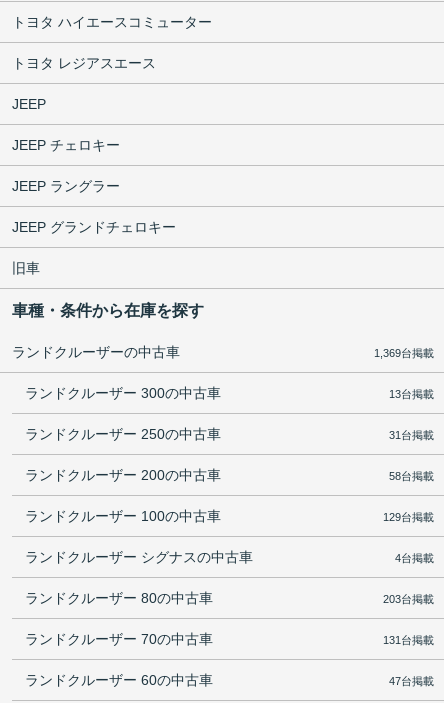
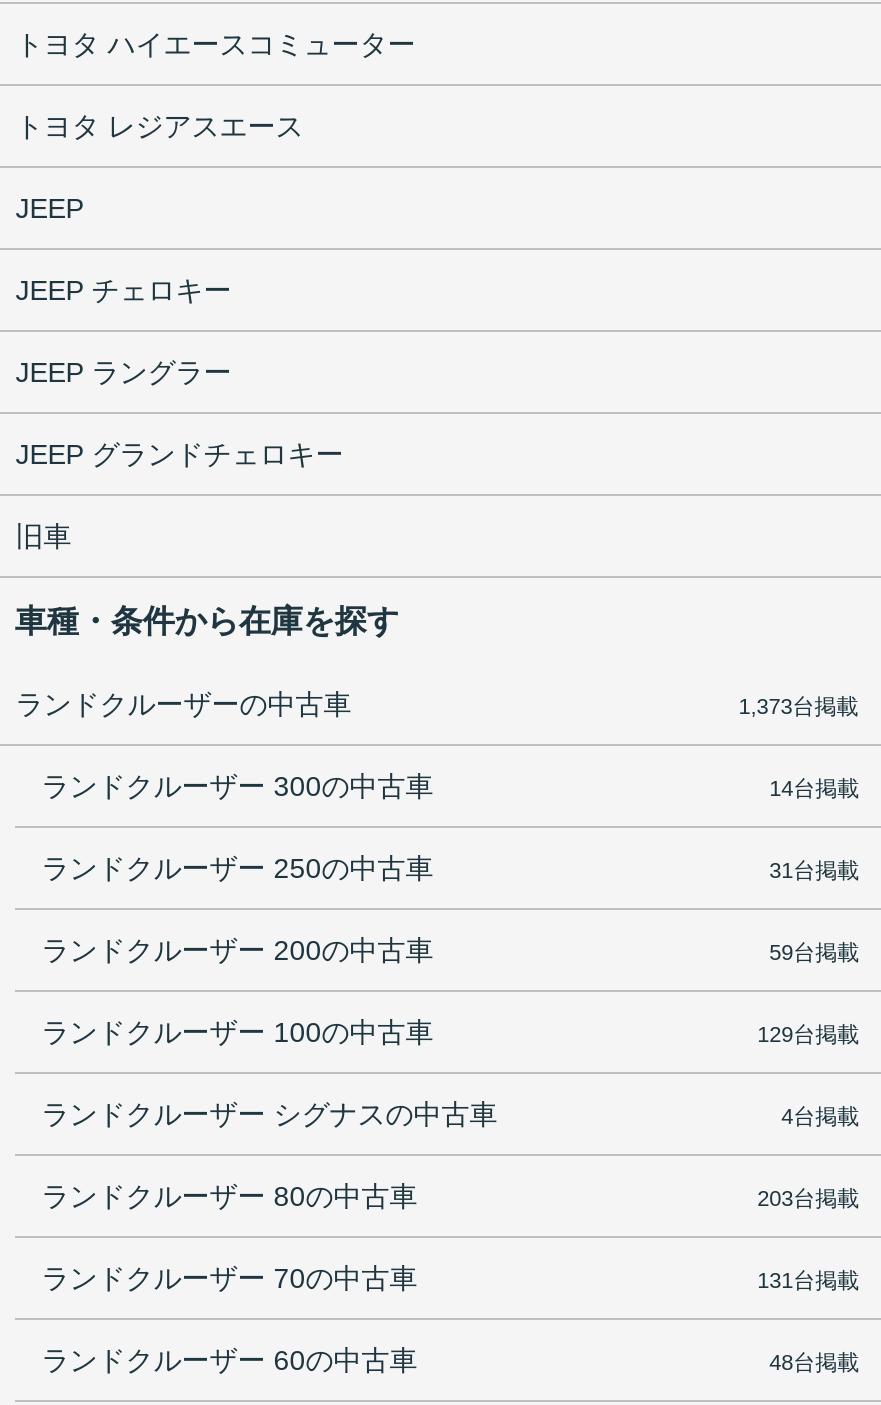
[374,347,434,359] 1,369台掲載 -> [739,694,859,718] 1,373台掲載
[389,388,434,400] 13台掲載 -> [769,776,859,800] 14台掲載
[389,470,434,482] 58台掲載 -> [769,940,859,964] 59台掲載
[389,675,434,687] 47台掲載 -> [769,1350,859,1374] 48台掲載

